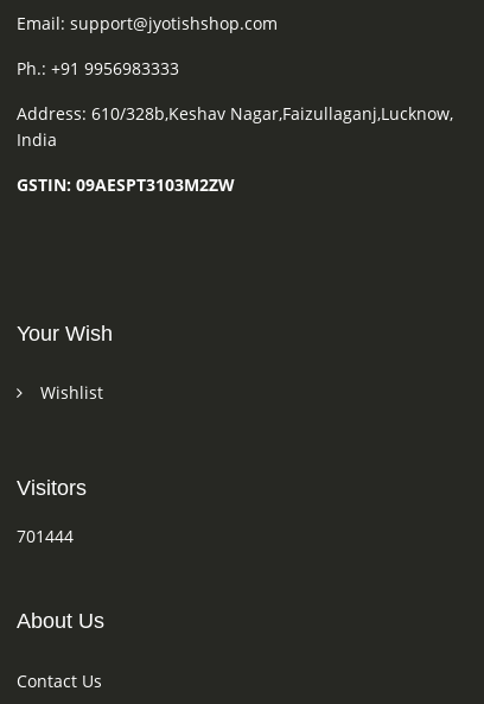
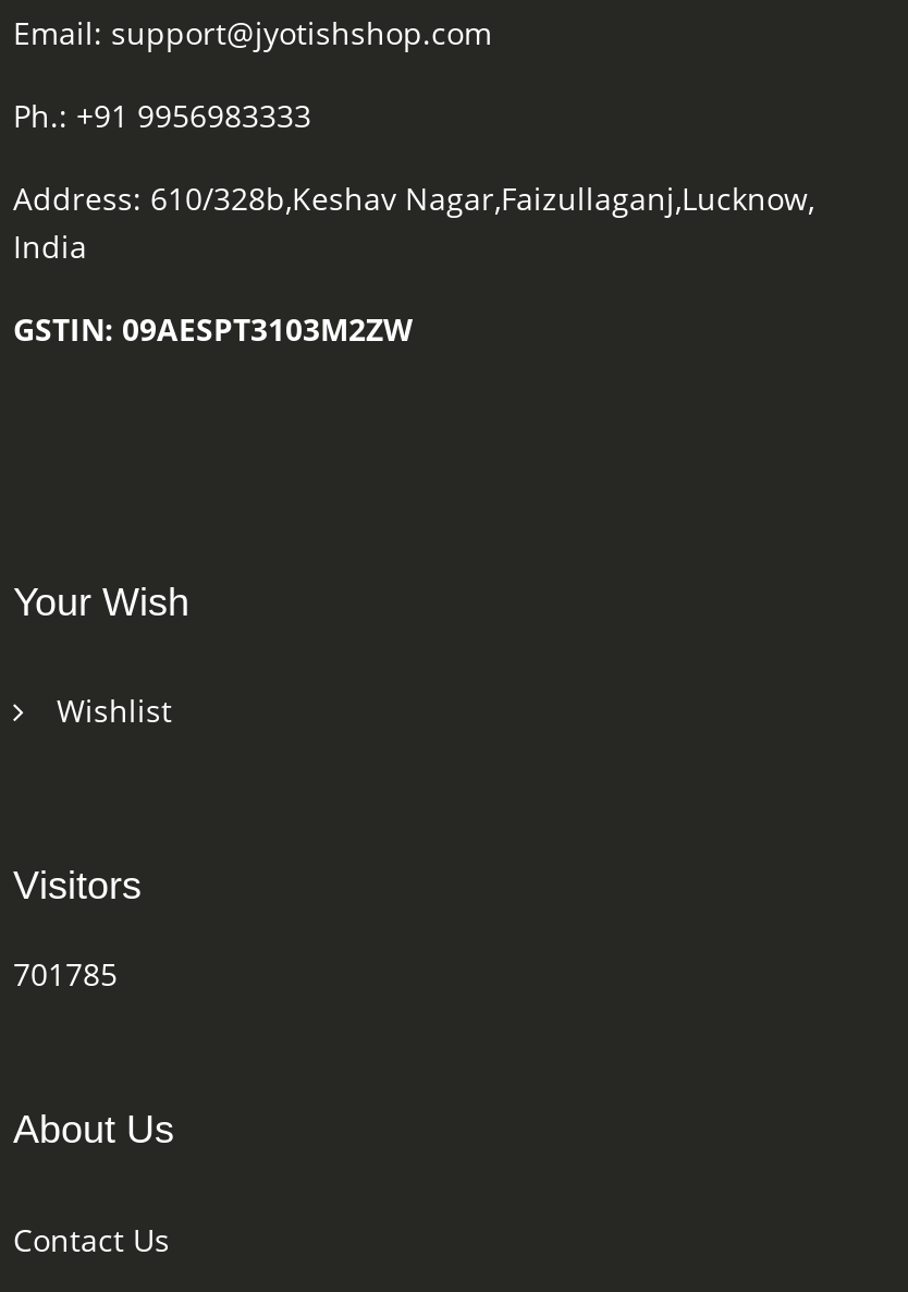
[17,525,74,548] 701444 -> [13,953,118,994] 701785

